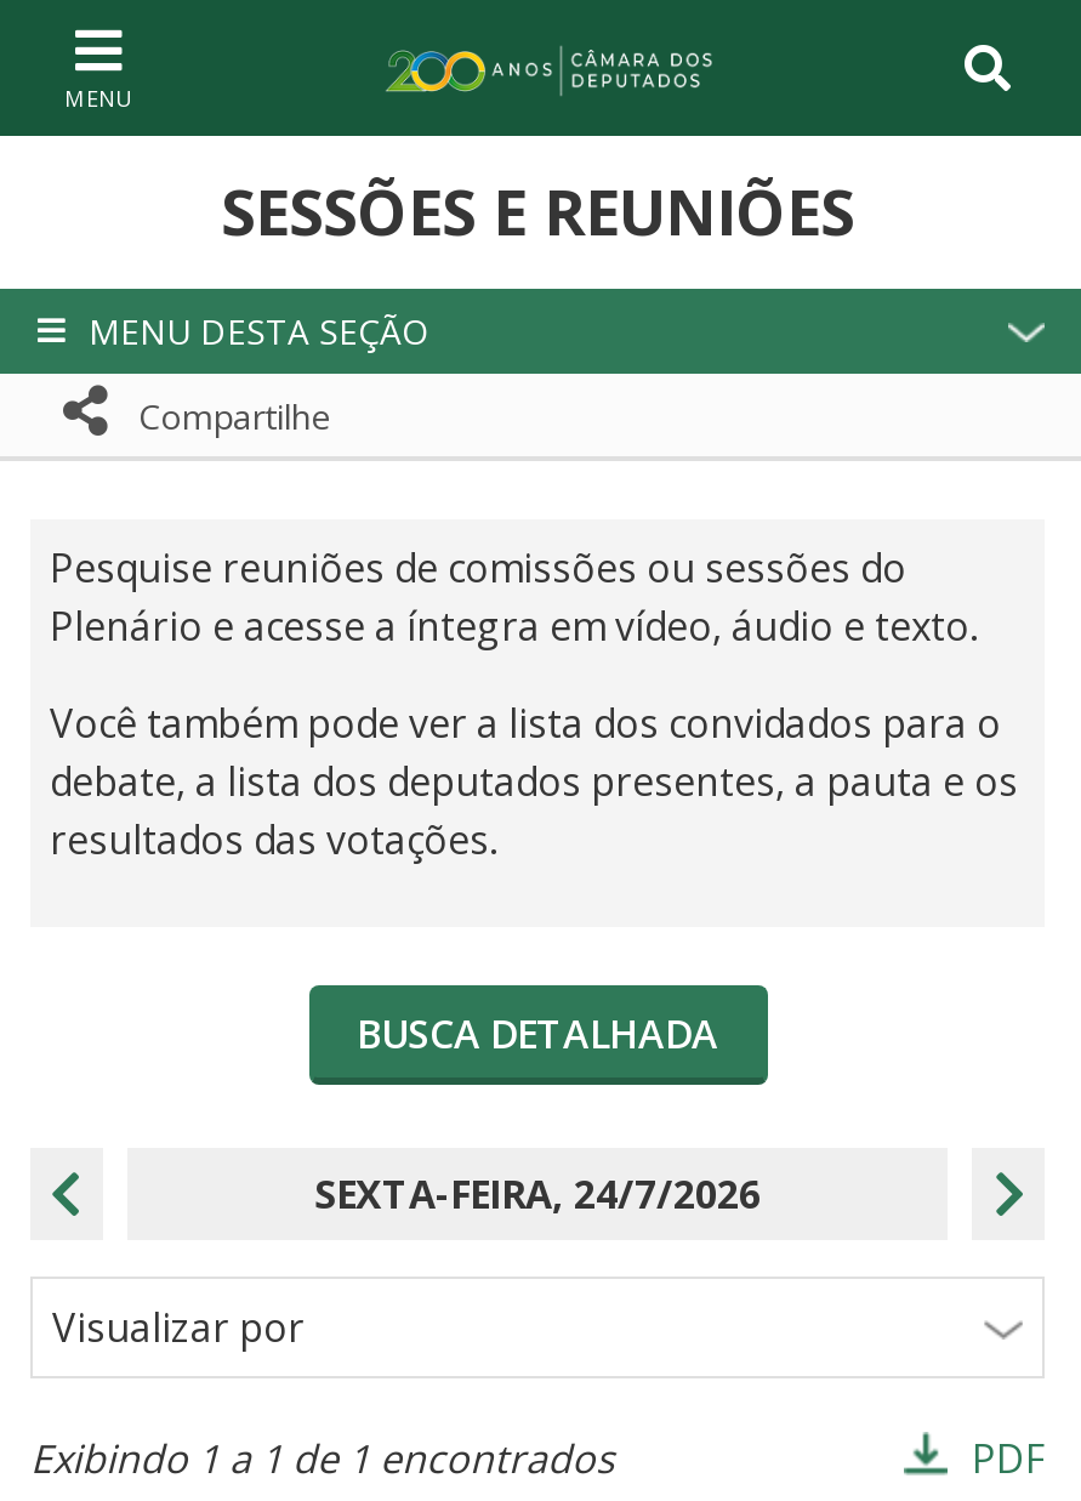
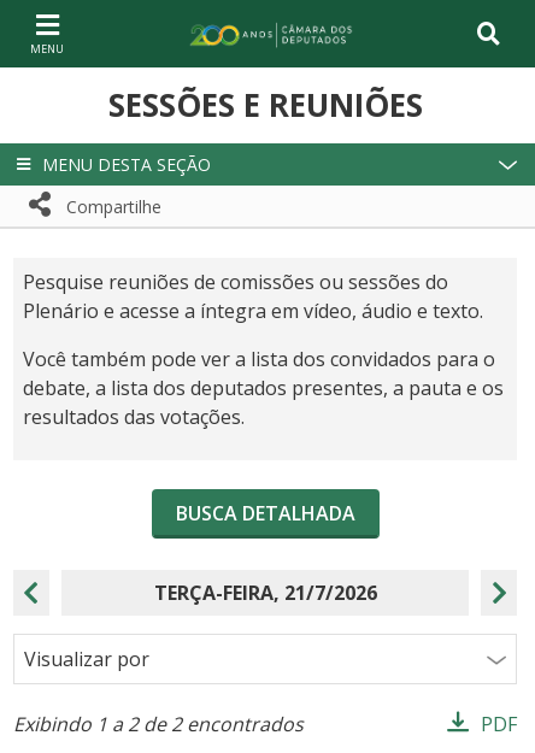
[314,1168,761,1221] SEXTA-FEIRA, 24/7/2026 -> [154,580,377,606] TERÇA-FEIRA, 21/7/2026
[30,1432,615,1485] Exibindo 1 a 1 de 1 encontrados -> [13,711,304,737] Exibindo 1 a 2 de 2 encontrados

